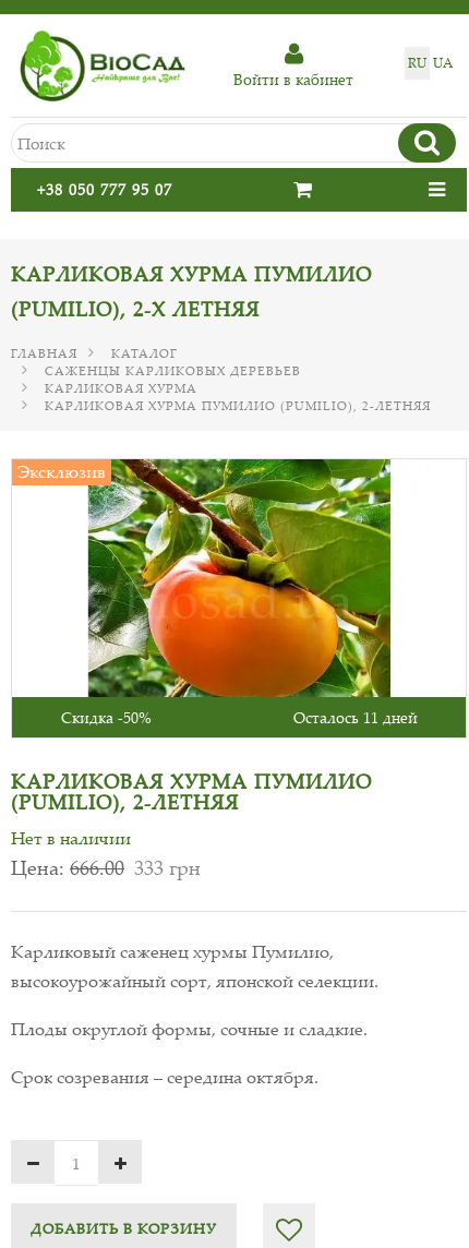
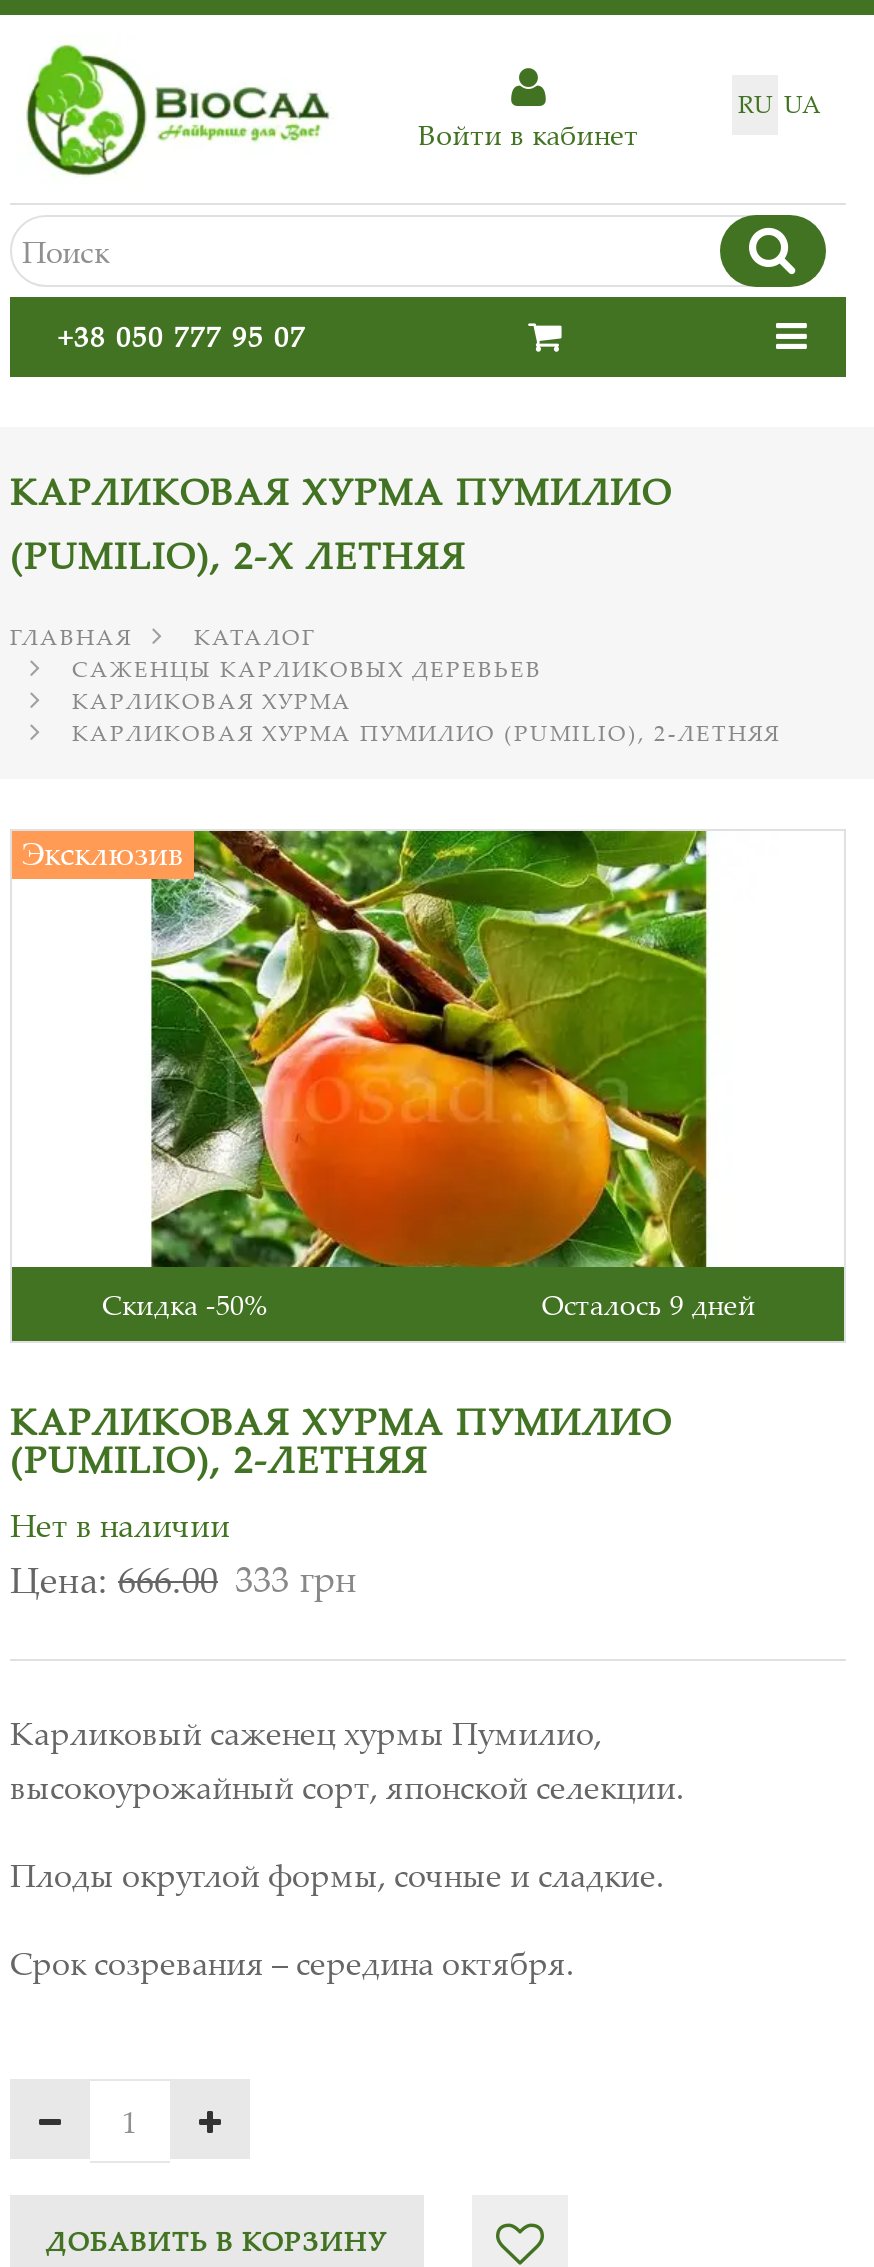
[293,706,418,727] Осталось 11 дней -> [542,1284,756,1322] Осталось 9 дней

